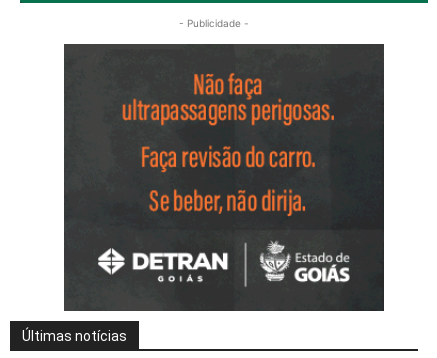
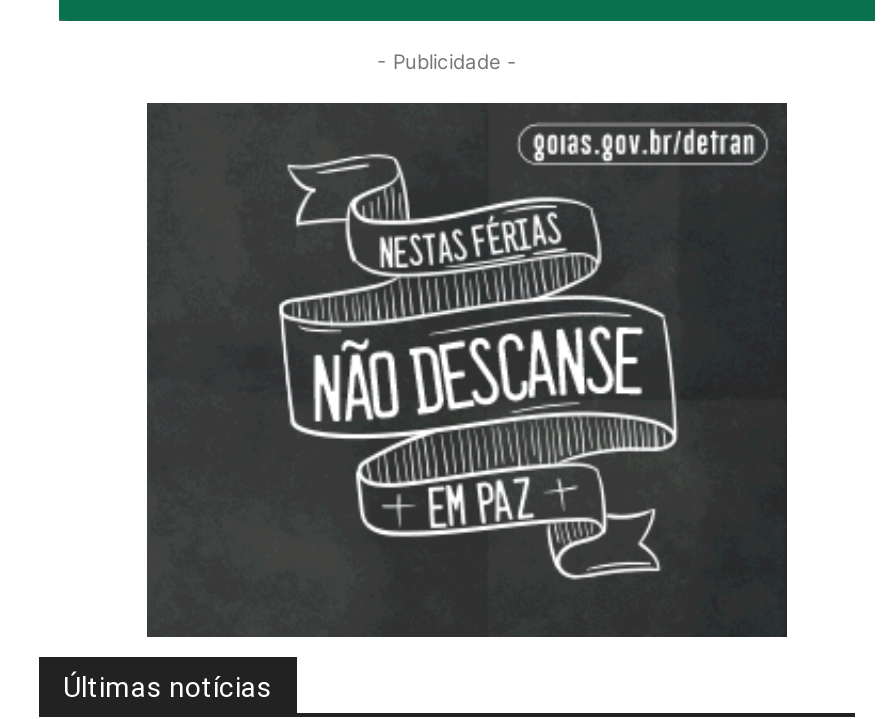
[97,55,367,287] [image] -> [217,123,769,585] [image]

